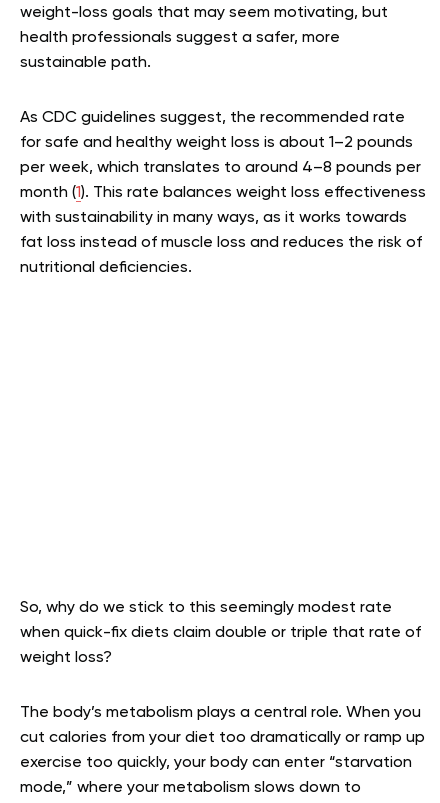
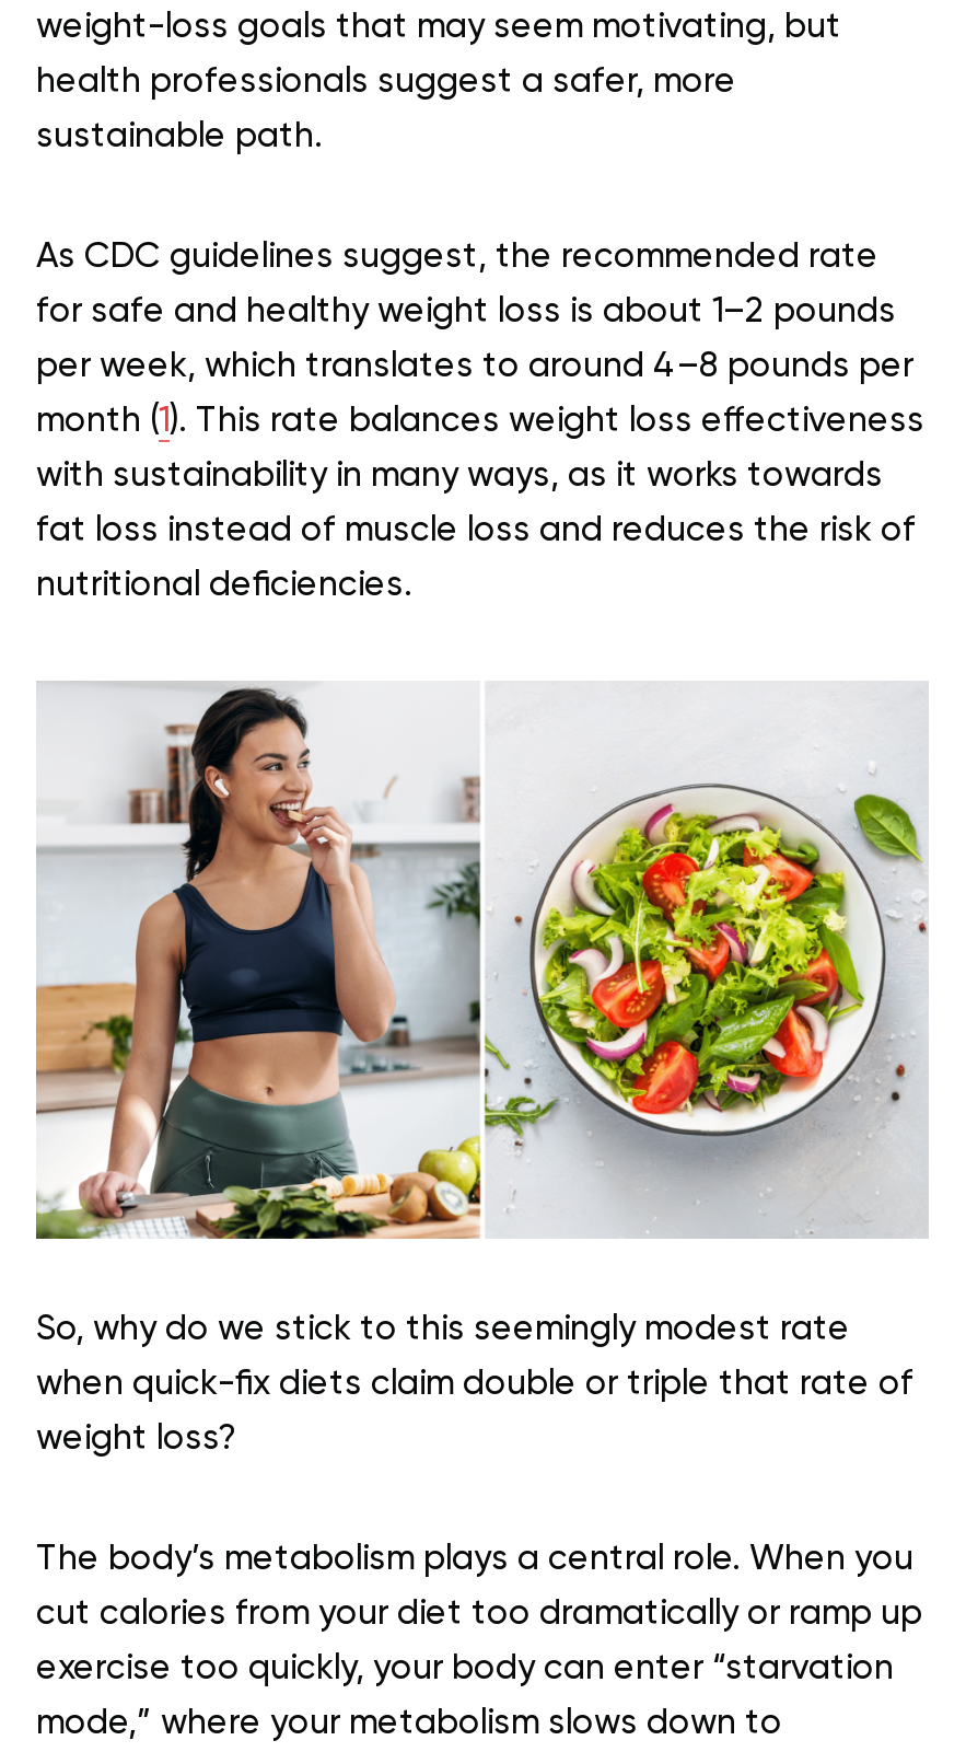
none -> [34,681,929,1241] [image]

